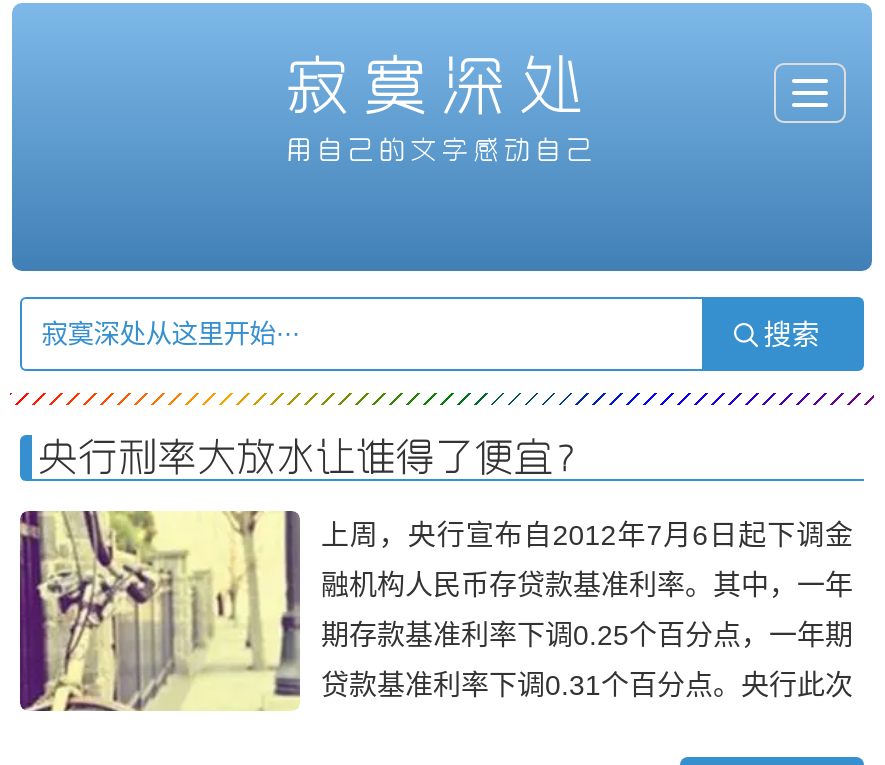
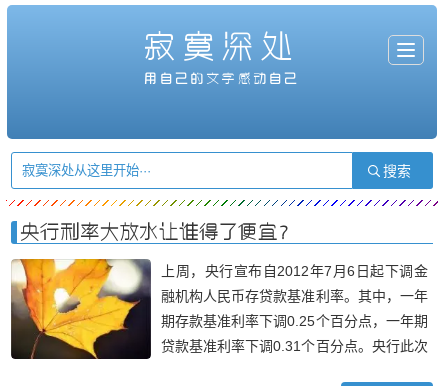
[18,509,302,713] [image] -> [11,258,152,360] [image]

